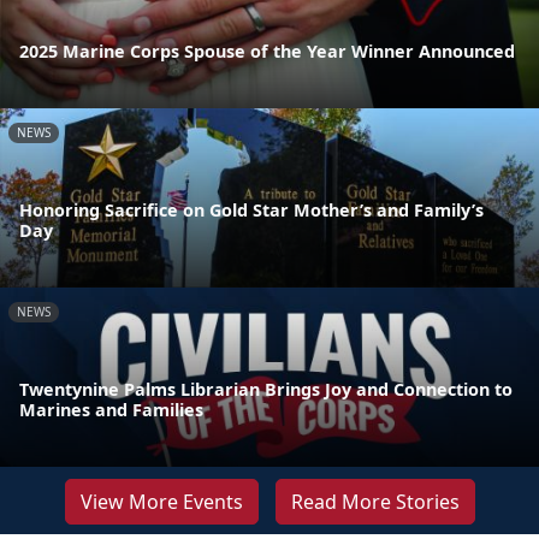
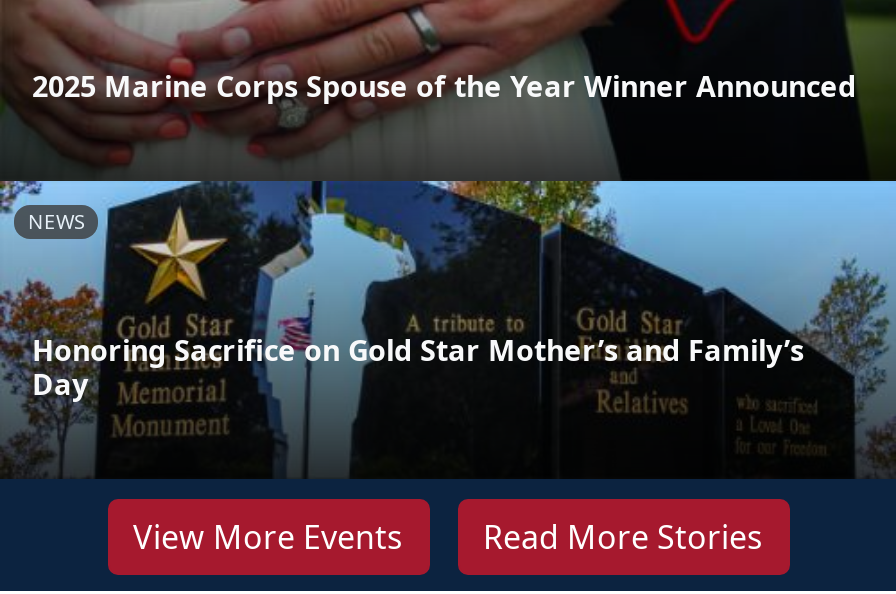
[4,301,535,466] [image] | NEWS -> none
[19,378,513,421] Twentynine Palms Librarian Brings Joy and Connection to | Marines and Families -> none

